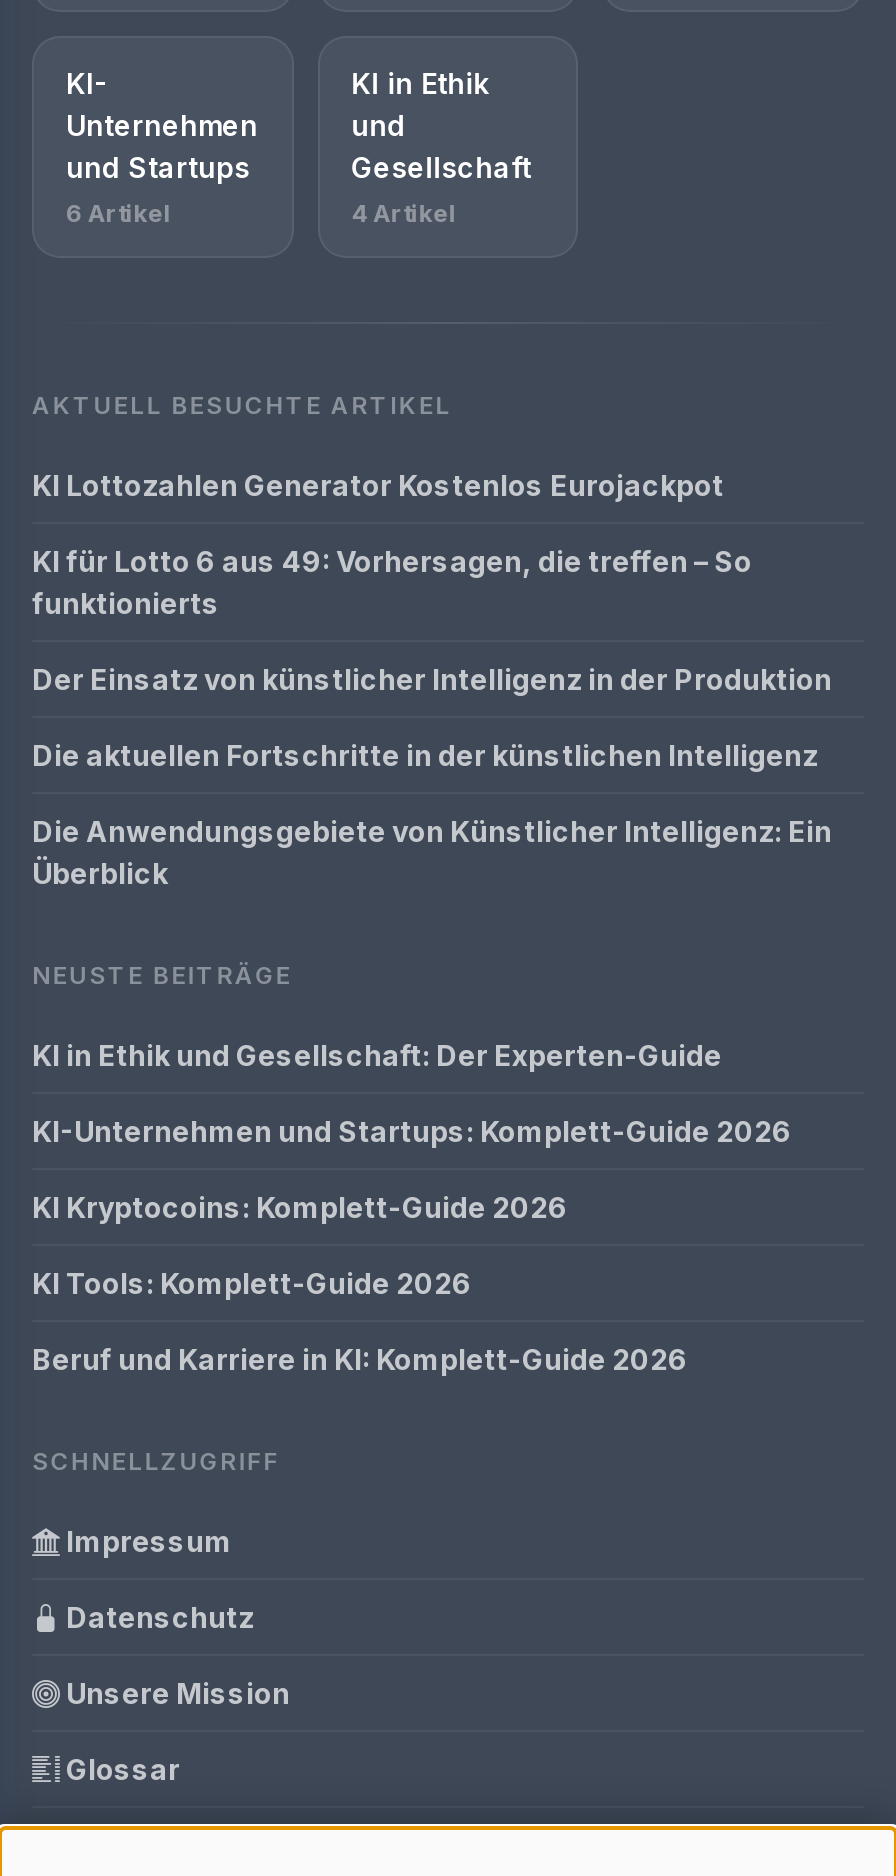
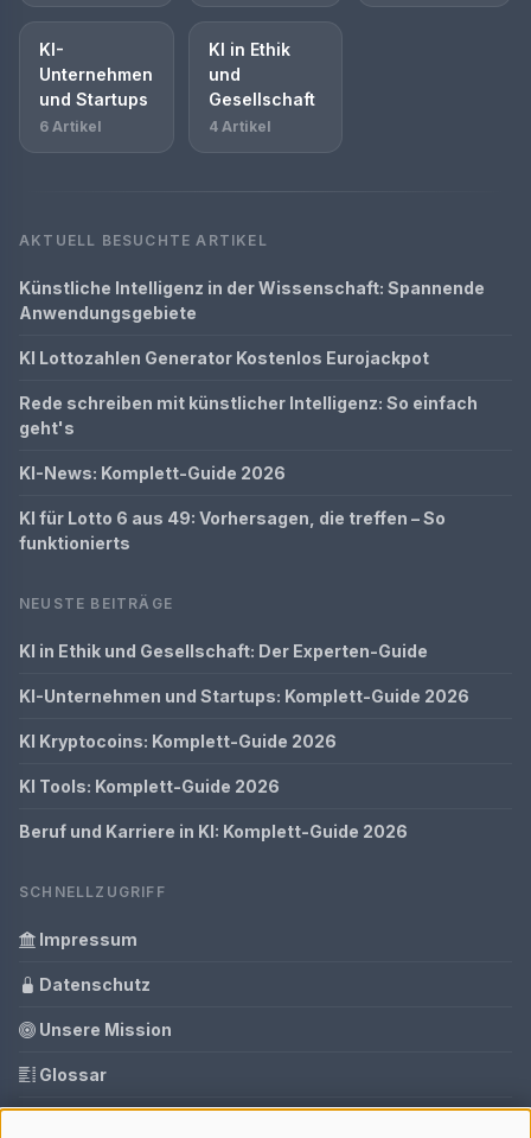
none -> [19,278,485,323] Künstliche Intelligenz in der Wissenschaft: Spannende | Anwendungsgebiete
moved [32,469,724,503] -> [19,348,429,368]: KI Lottozahlen Generator Kostenlos Eurojackpot
none -> [19,393,478,484] Rede schreiben mit künstlicher Intelligenz: So einfach | geht's | KI-News: Komplett-Guide 2026
moved [32,545,752,621] -> [19,508,446,554]: KI für Lotto 6 aus 49: Vorhersagen, die treffen – So | funktionierts
[32,663,832,891] Der Einsatz von künstlicher Intelligenz in der Produktion | Die aktuellen Fortschritte in der künstlichen Intelligenz | Die Anwendungsgebiete von Künstlicher Intelligenz: Ein | Überblick -> none

